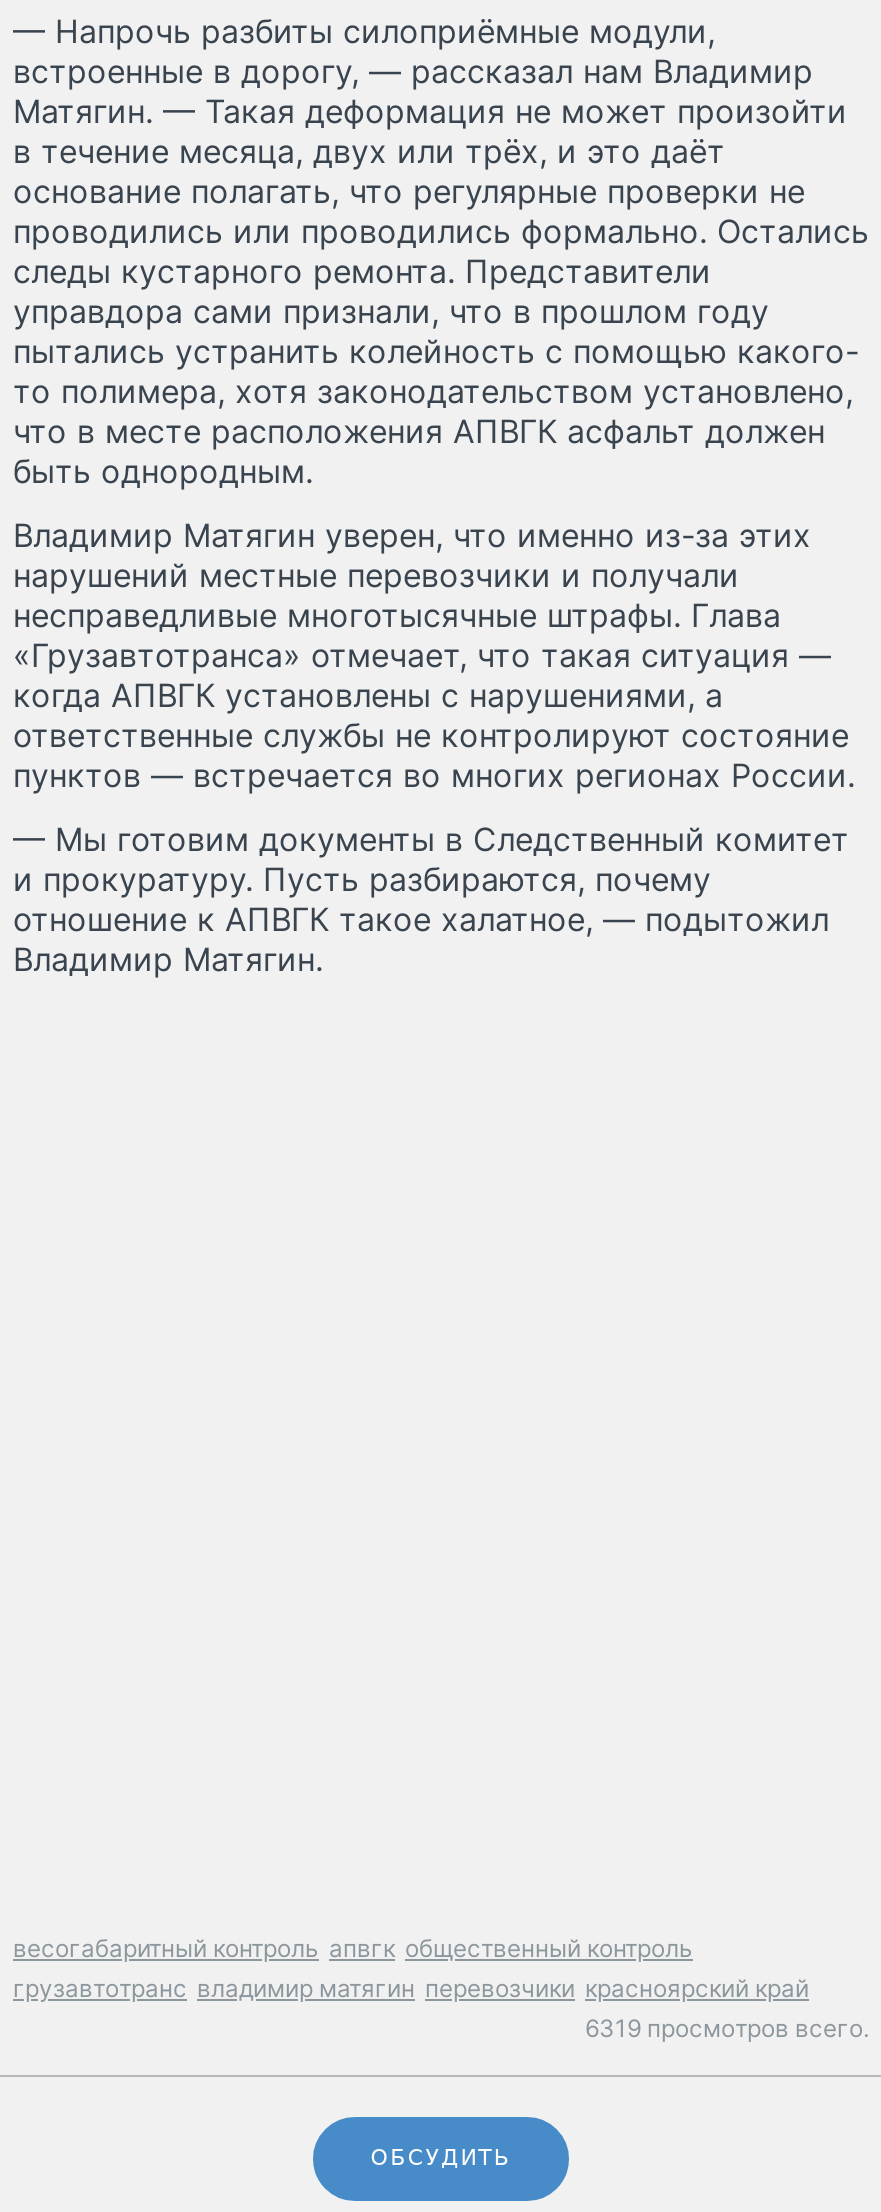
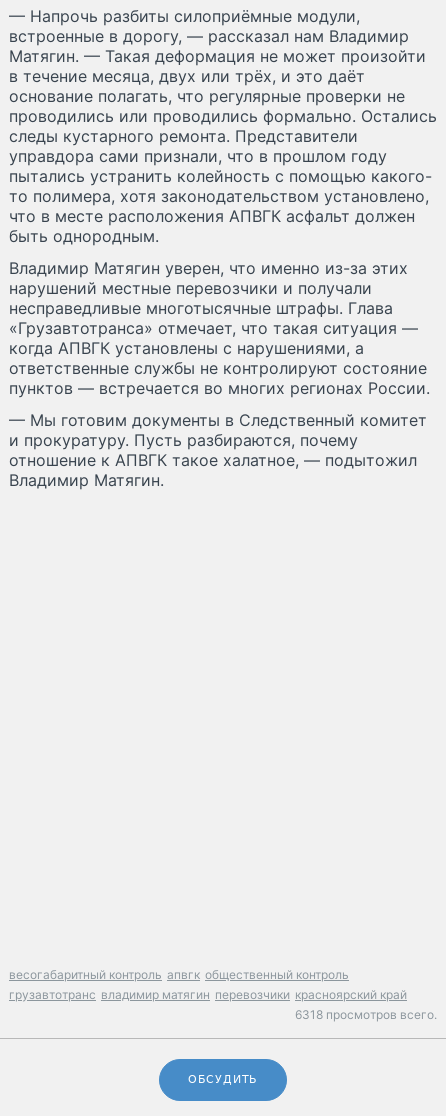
[585,2012,869,2042] 6319 просмотров всего. -> [295,1007,437,1022] 6318 просмотров всего.

